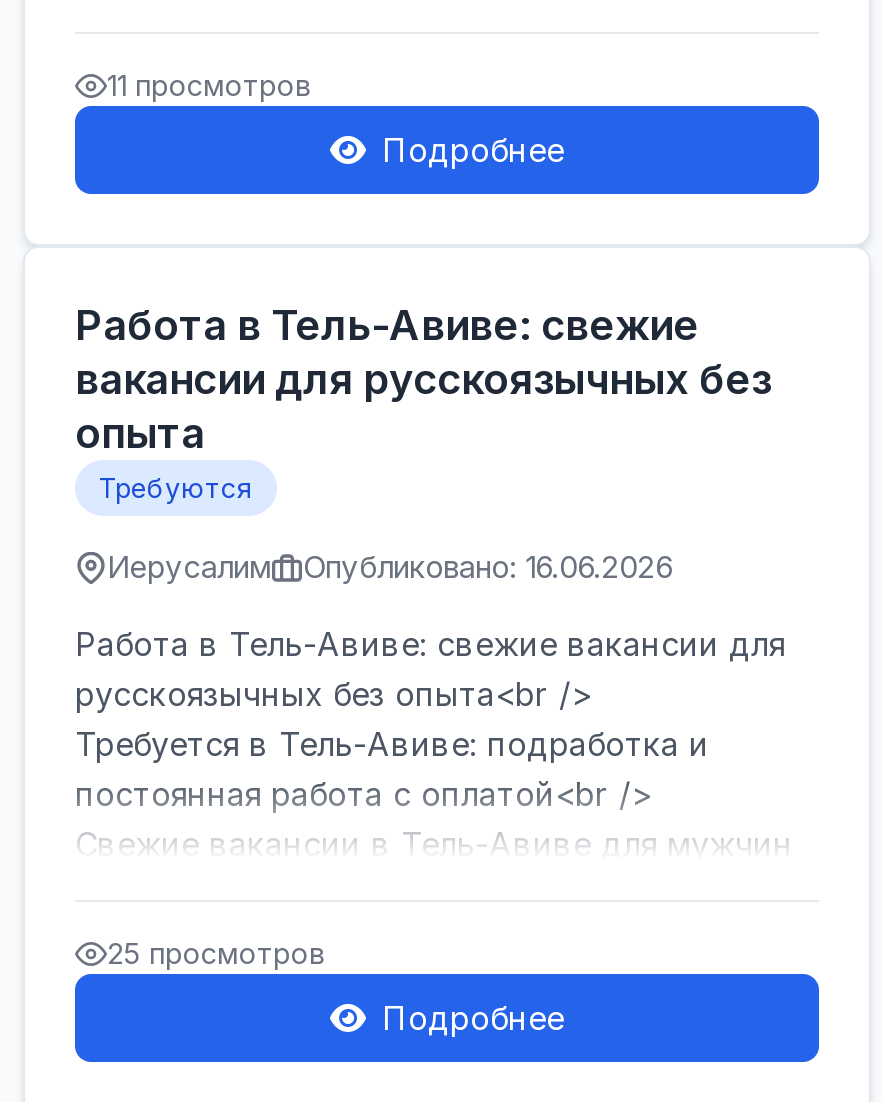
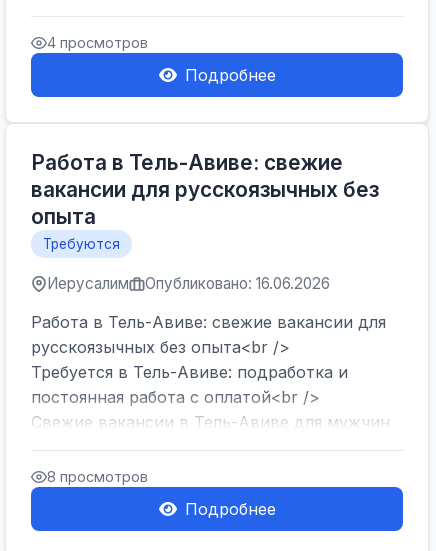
[107,68,311,102] 11 просмотров -> [47,34,148,51] 4 просмотров
[107,936,325,970] 25 просмотров -> [47,468,148,485] 8 просмотров

